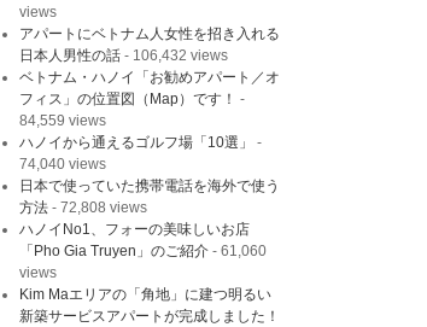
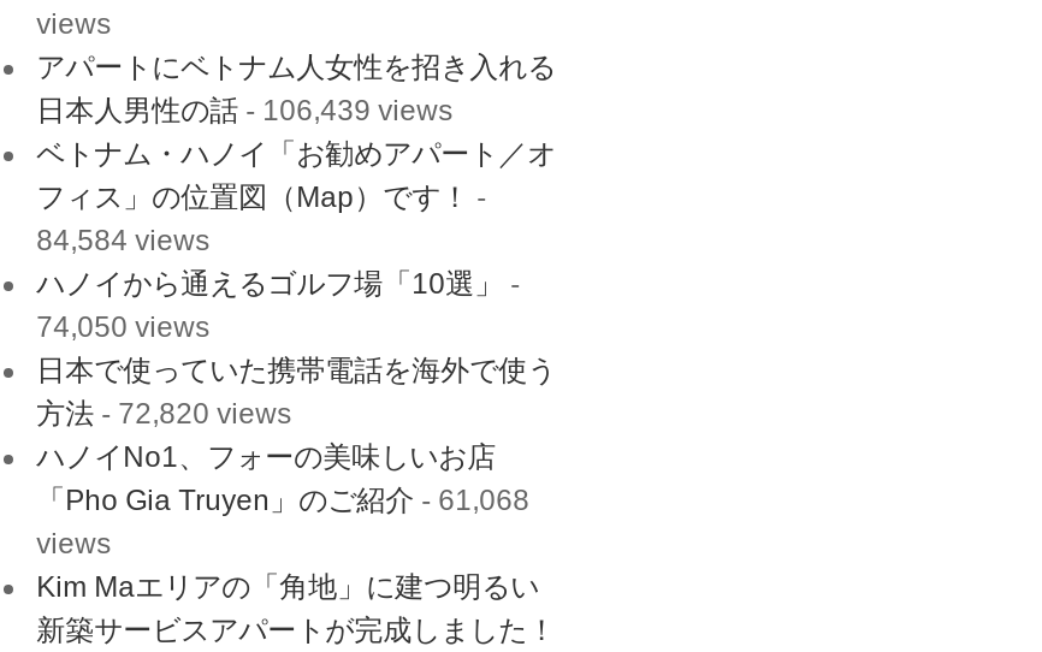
[19,47,227,63] 日本人男性の話- 106,432 views -> [36,93,453,127] 日本人男性の話- 106,439 views
[19,112,106,129] 84,559 views -> [36,223,210,256] 84,584 views
[19,155,106,172] 74,040 views -> [36,309,210,343] 74,050 views
[19,199,147,216] 方法- 72,808 views -> [36,396,291,430] 方法- 72,820 views
[19,242,266,259] 「Pho Gia Truyen」のご紹介- 61,060 -> [36,483,530,516] 「Pho Gia Truyen」のご紹介- 61,068

